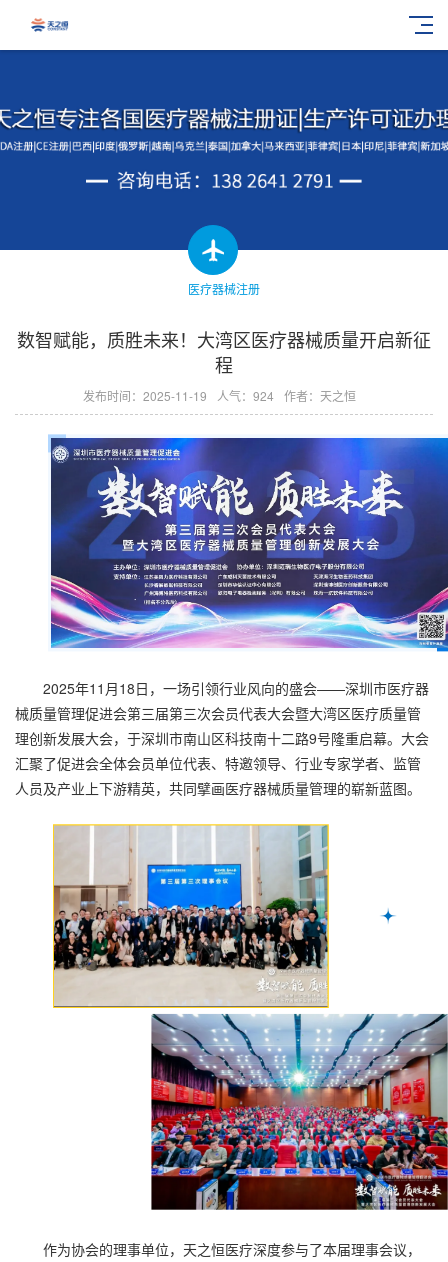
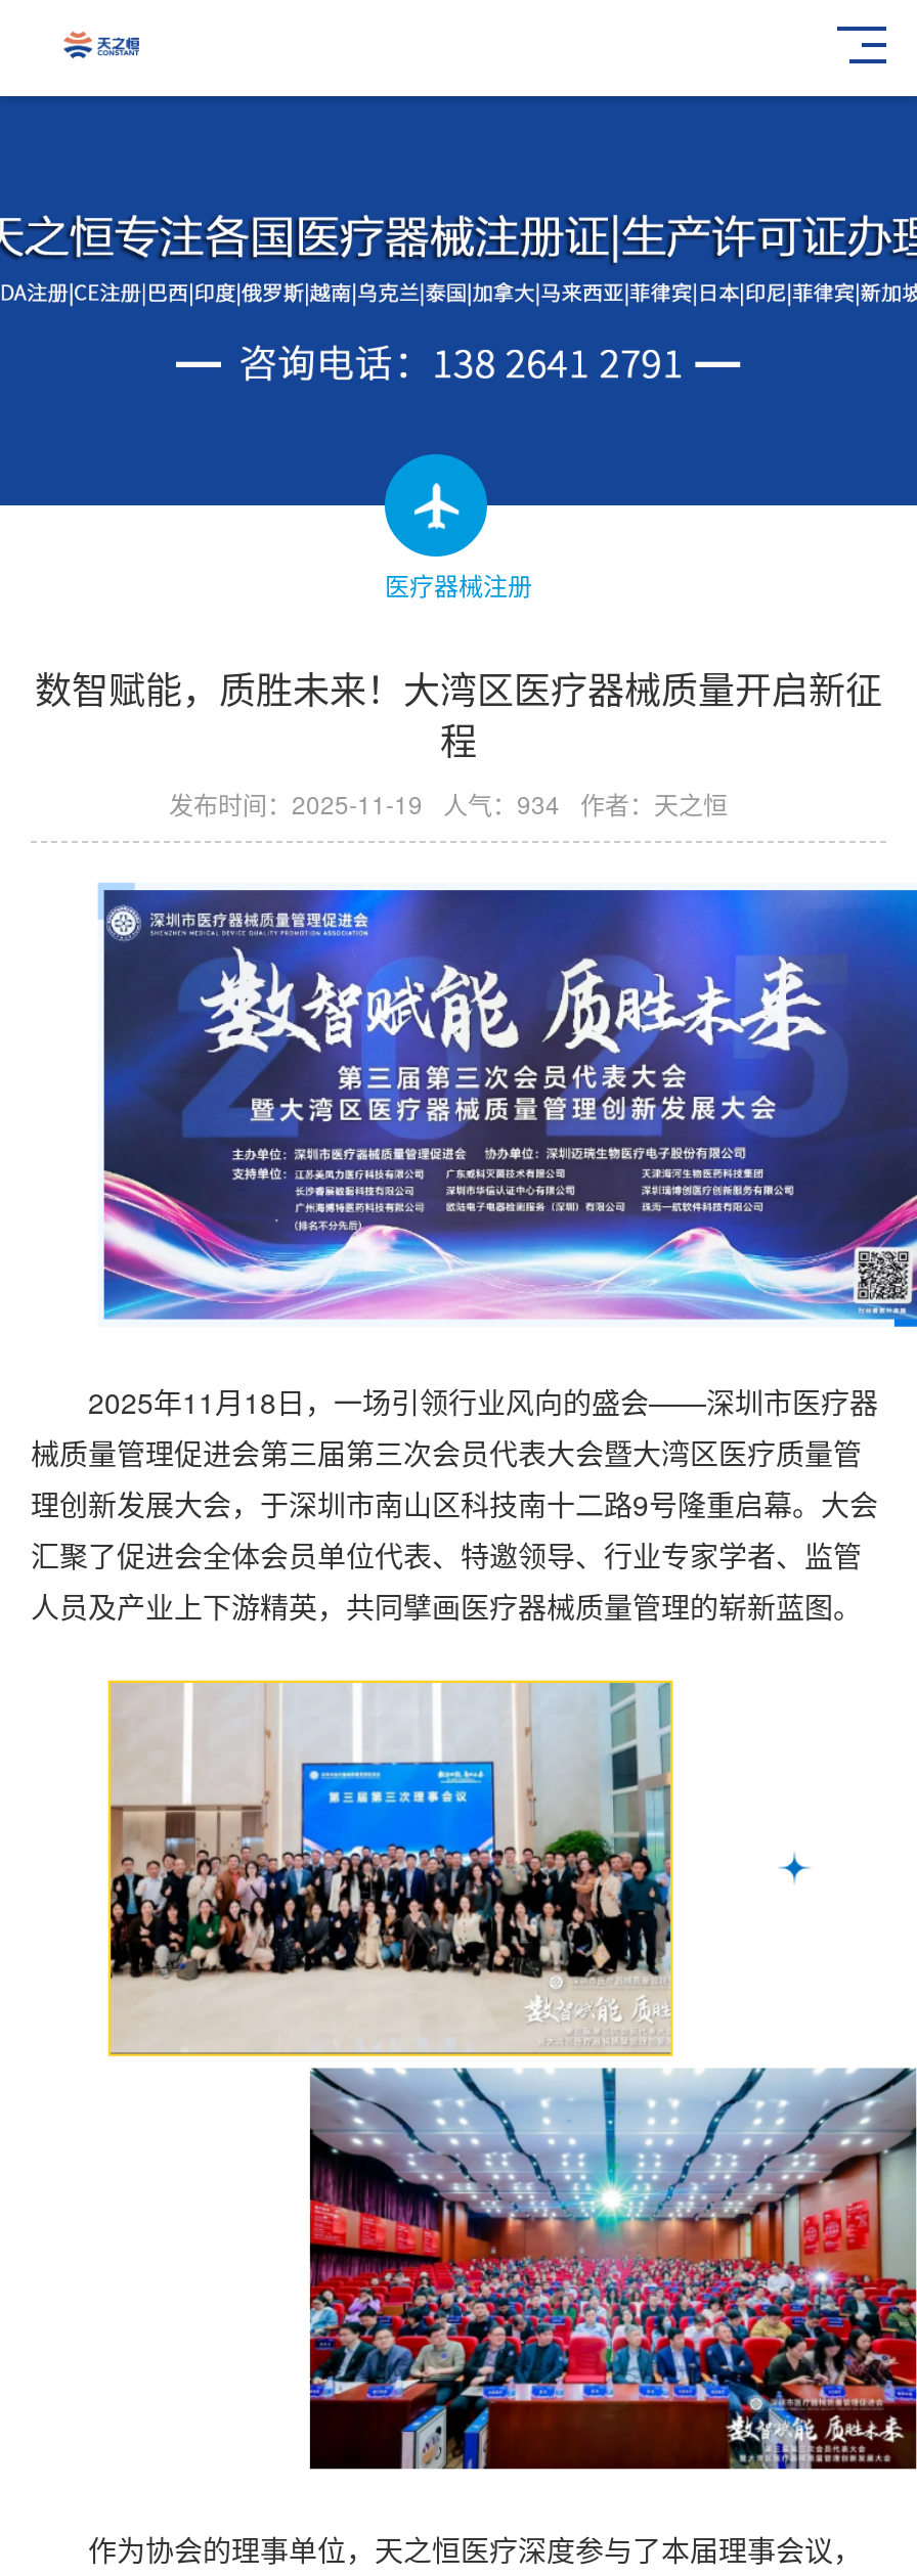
[82,387,355,404] 发布时间：2025-11-19 人气：924 作者：天之恒 -> [169,786,728,820] 发布时间：2025-11-19 人气：934 作者：天之恒

